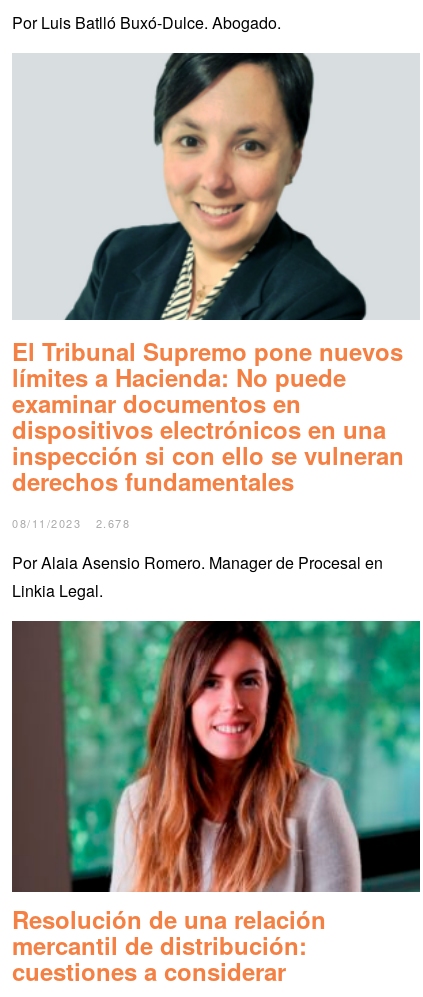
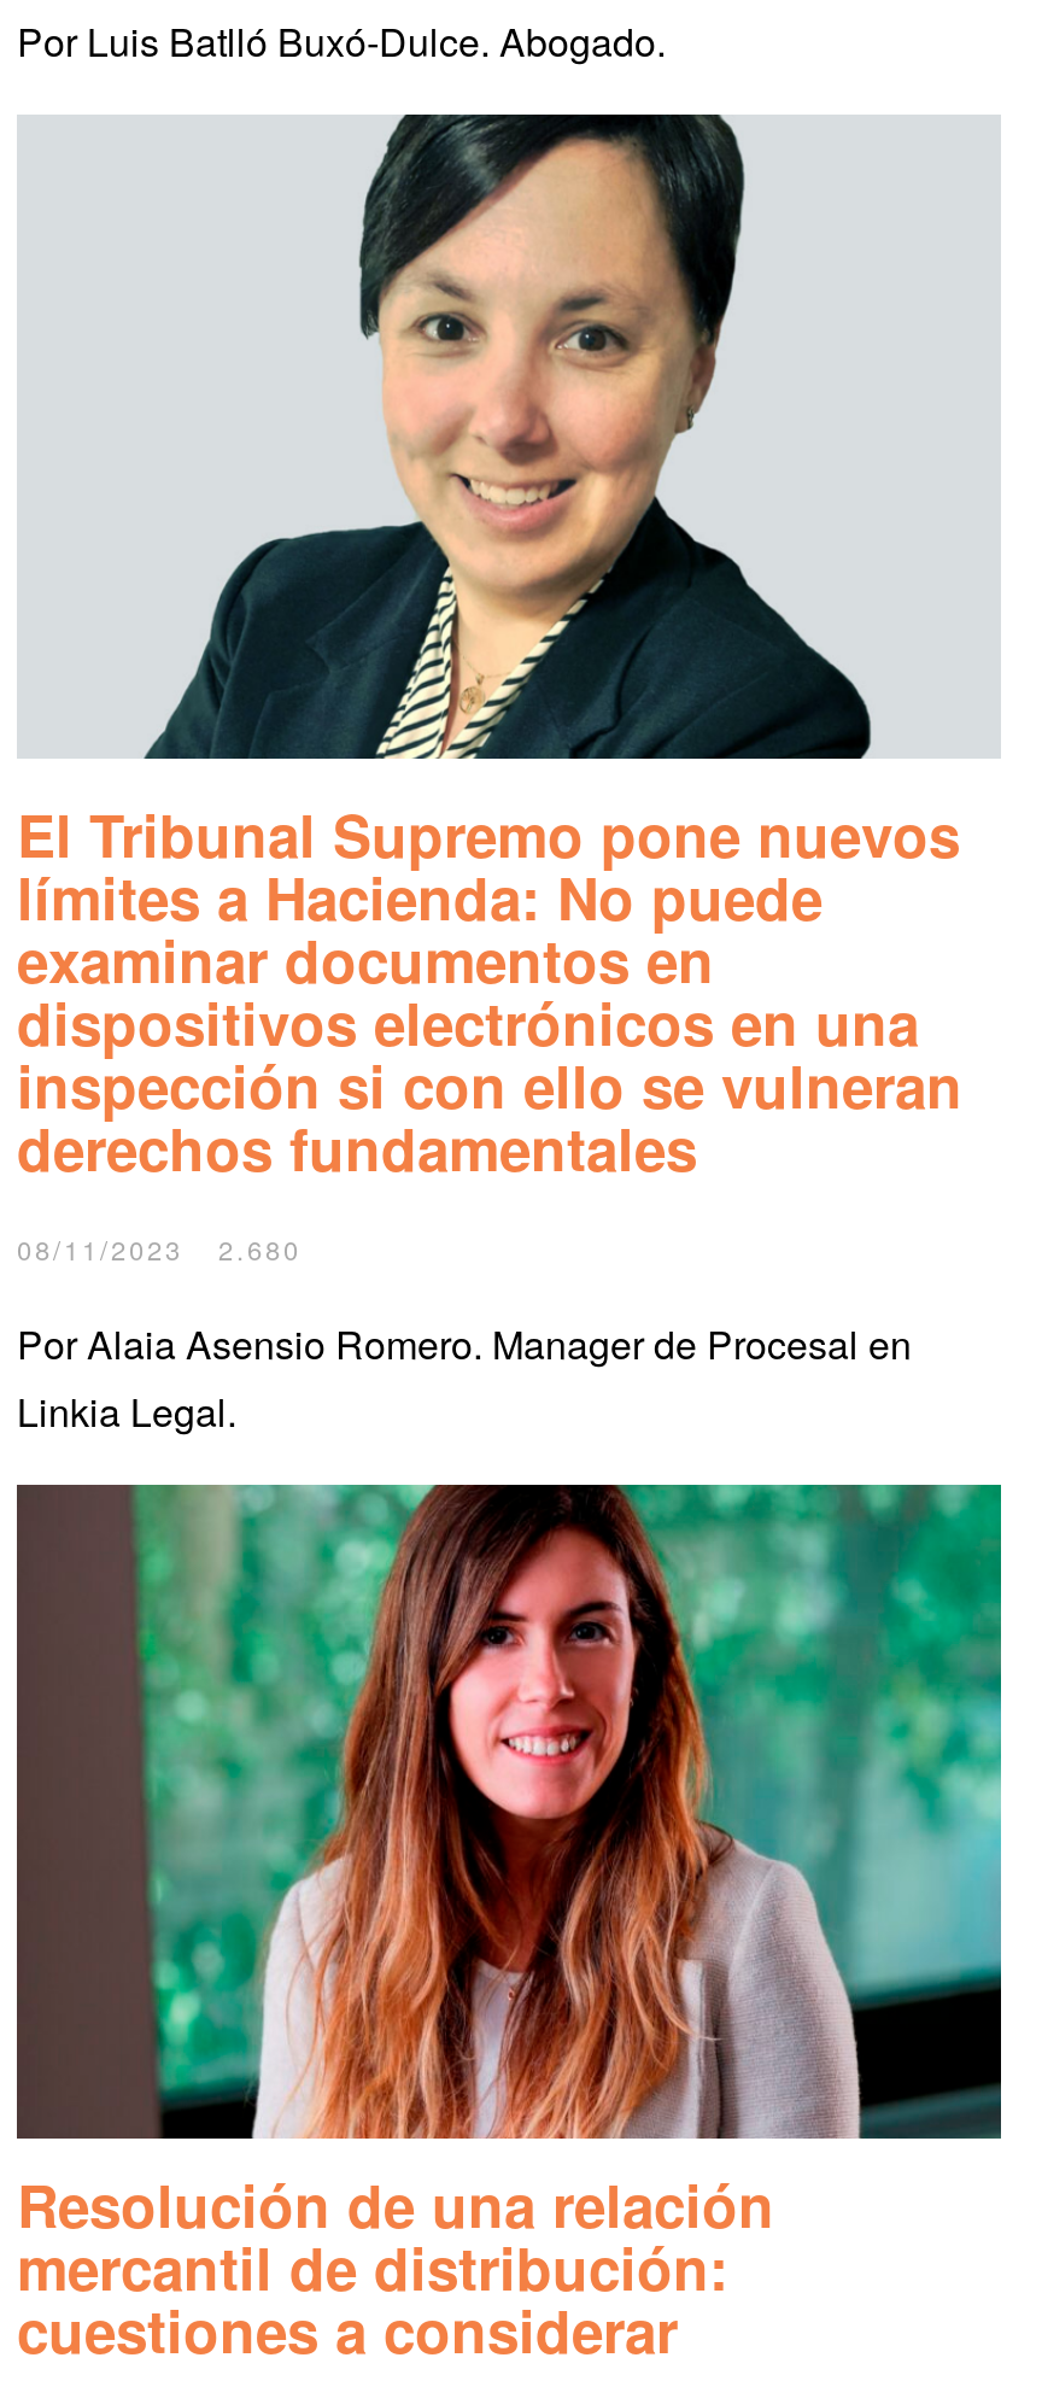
[12,515,130,531] 08/11/2023 2.678 -> [17,1229,302,1268] 08/11/2023 2.680

